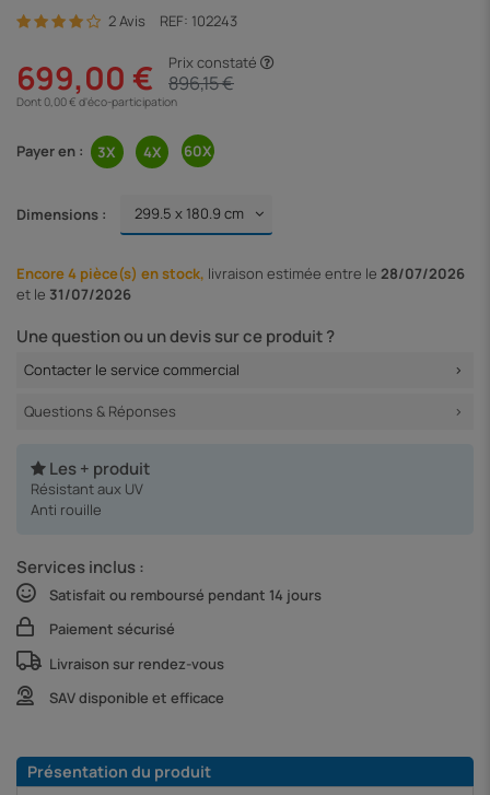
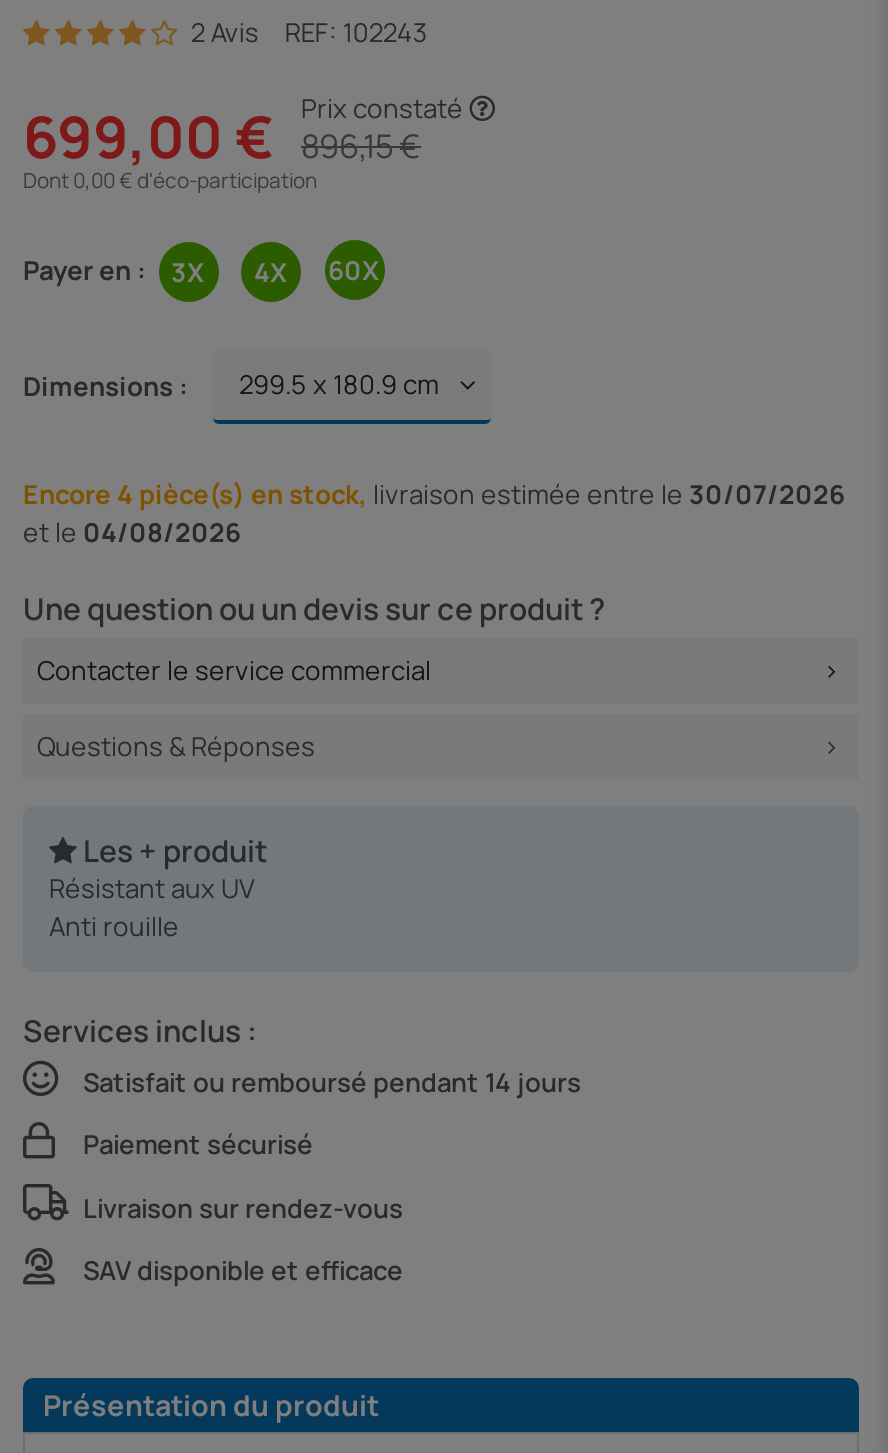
[16,263,465,283] Encore 4 pièce(s) en stock, livraison estimée entre le 28/07/2026 -> [23,475,845,511] Encore 4 pièce(s) en stock, livraison estimée entre le 30/07/2026
[16,284,131,304] et le 31/07/2026 -> [23,513,241,549] et le 04/08/2026

